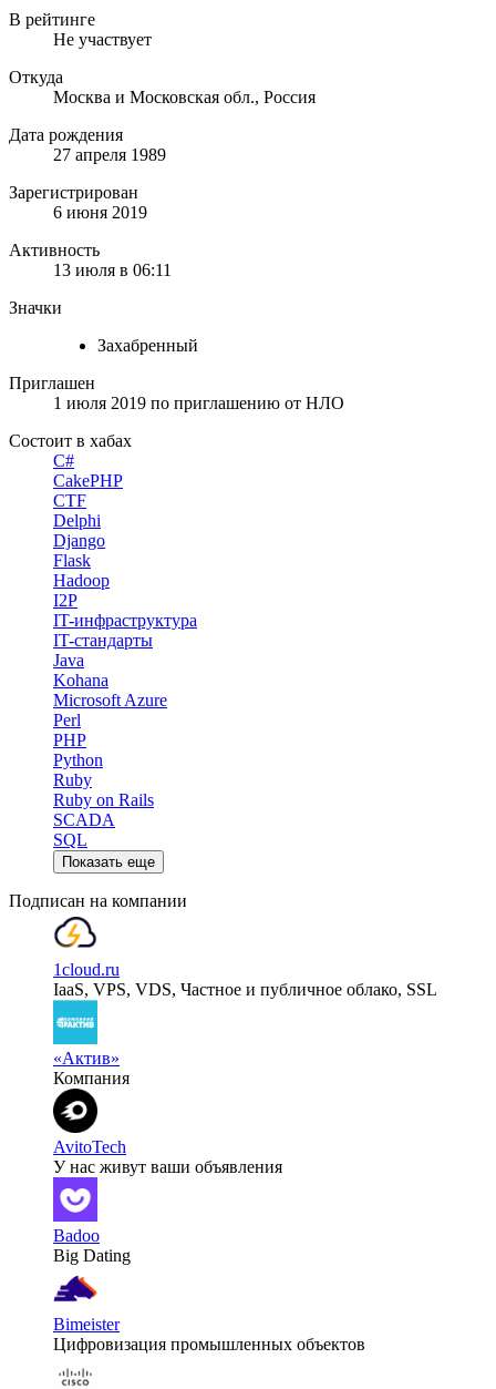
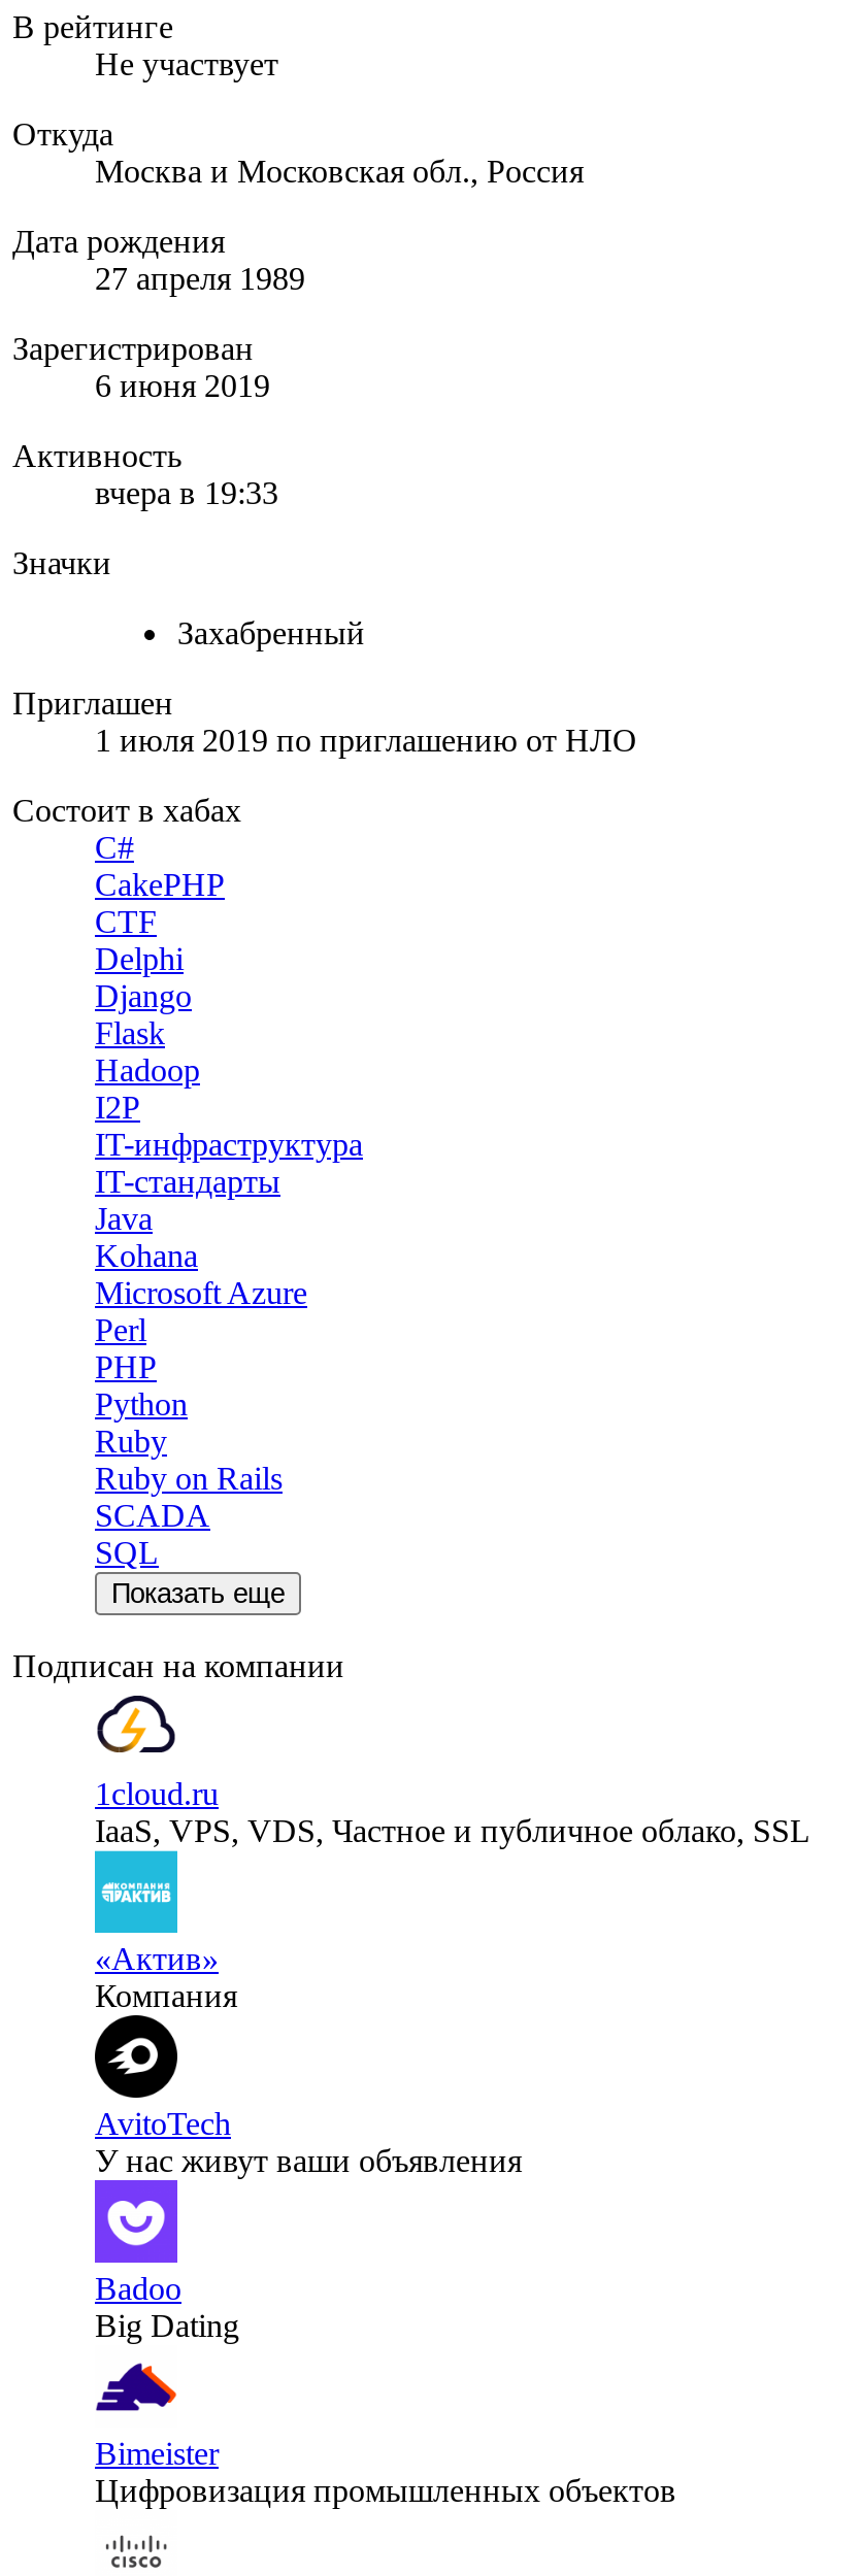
[53,261,172,279] 13 июля в 06:11 -> [95,475,278,510] вчера в 19:33

